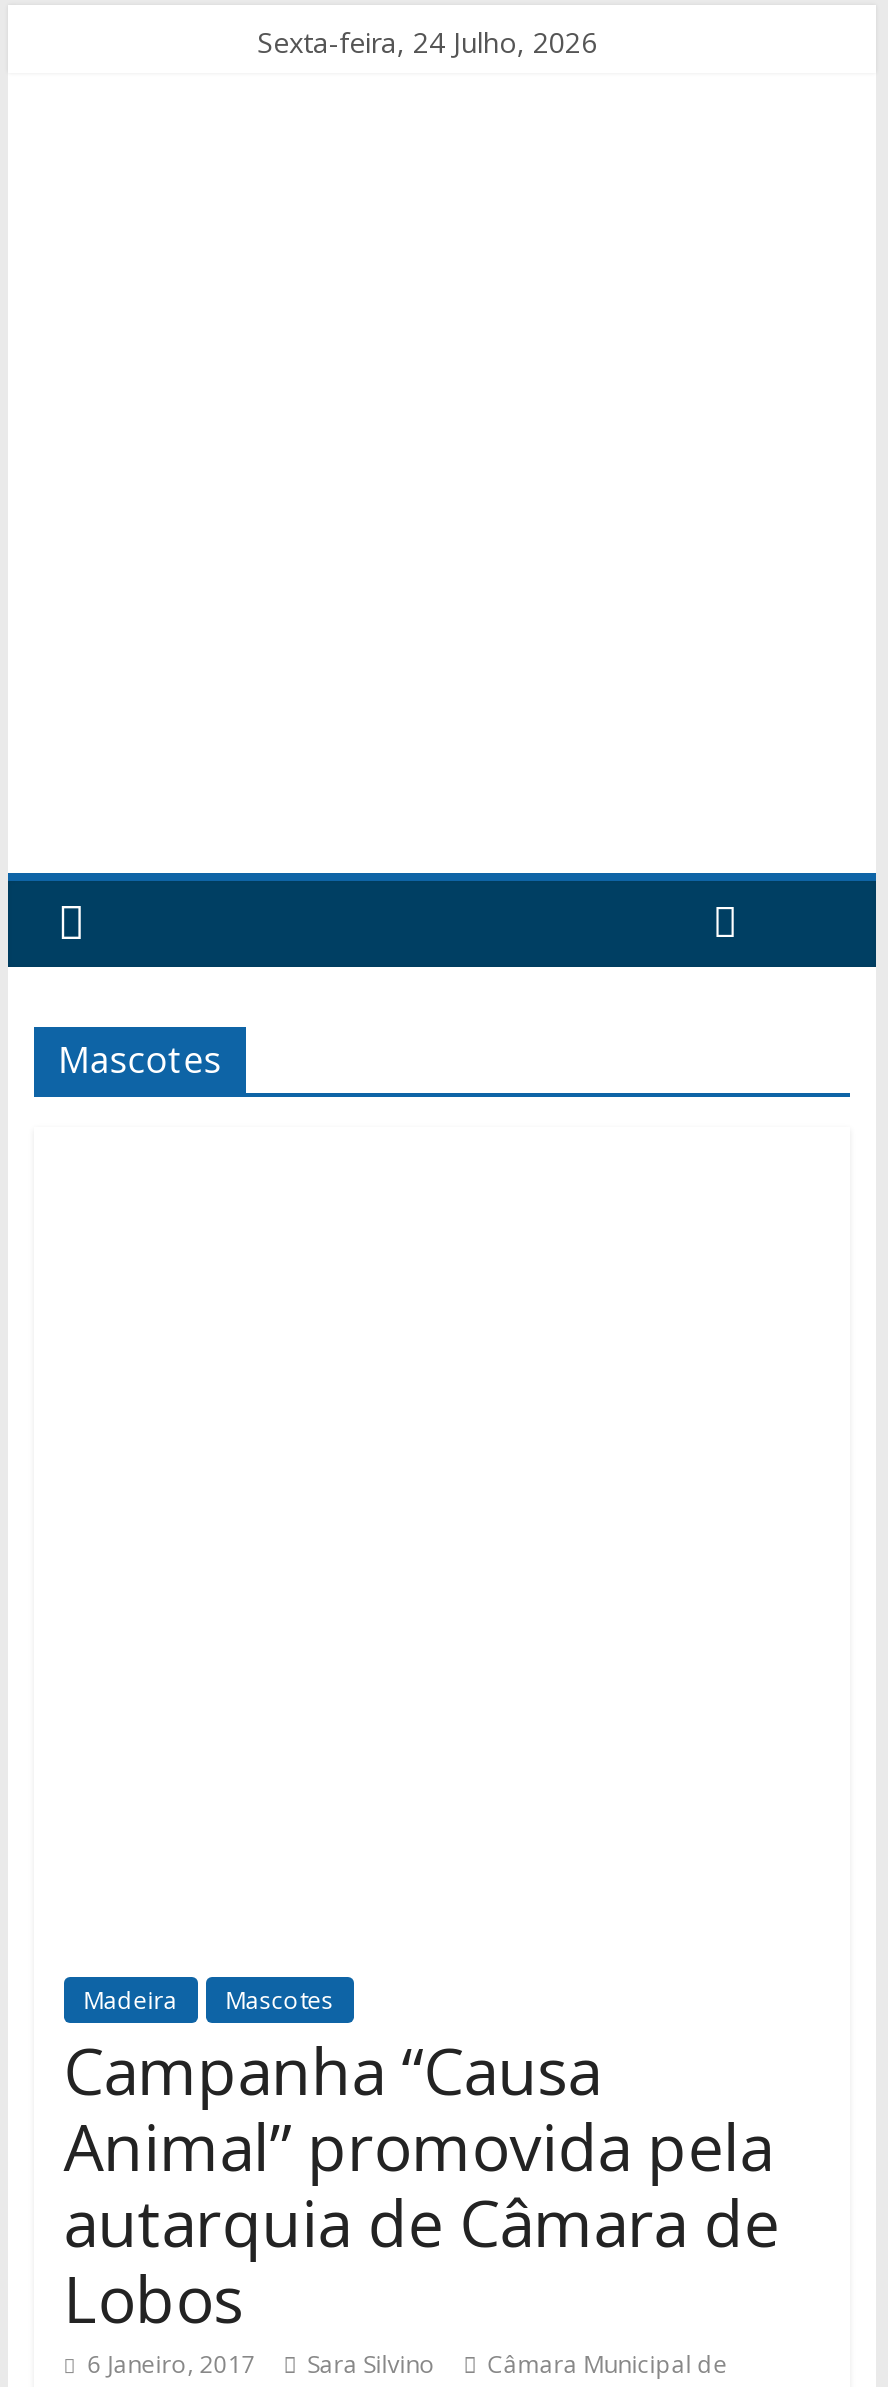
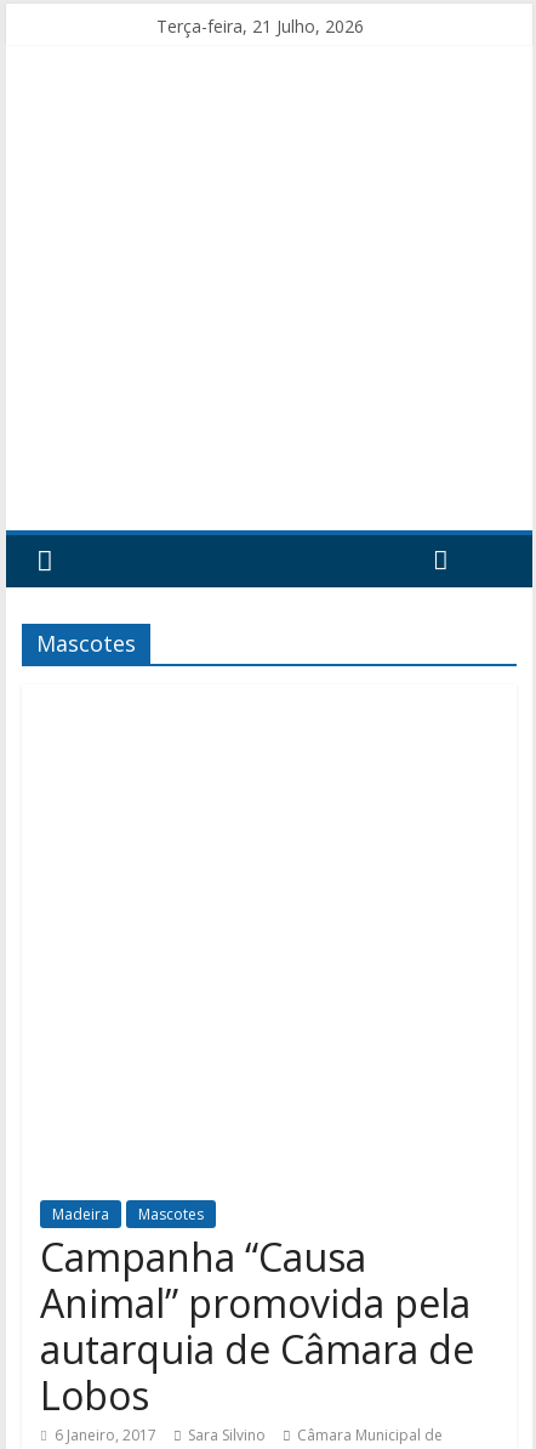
[257,23,597,61] Sexta-feira, 24 Julho, 2026 -> [156,15,364,38] Terça-feira, 21 Julho, 2026

